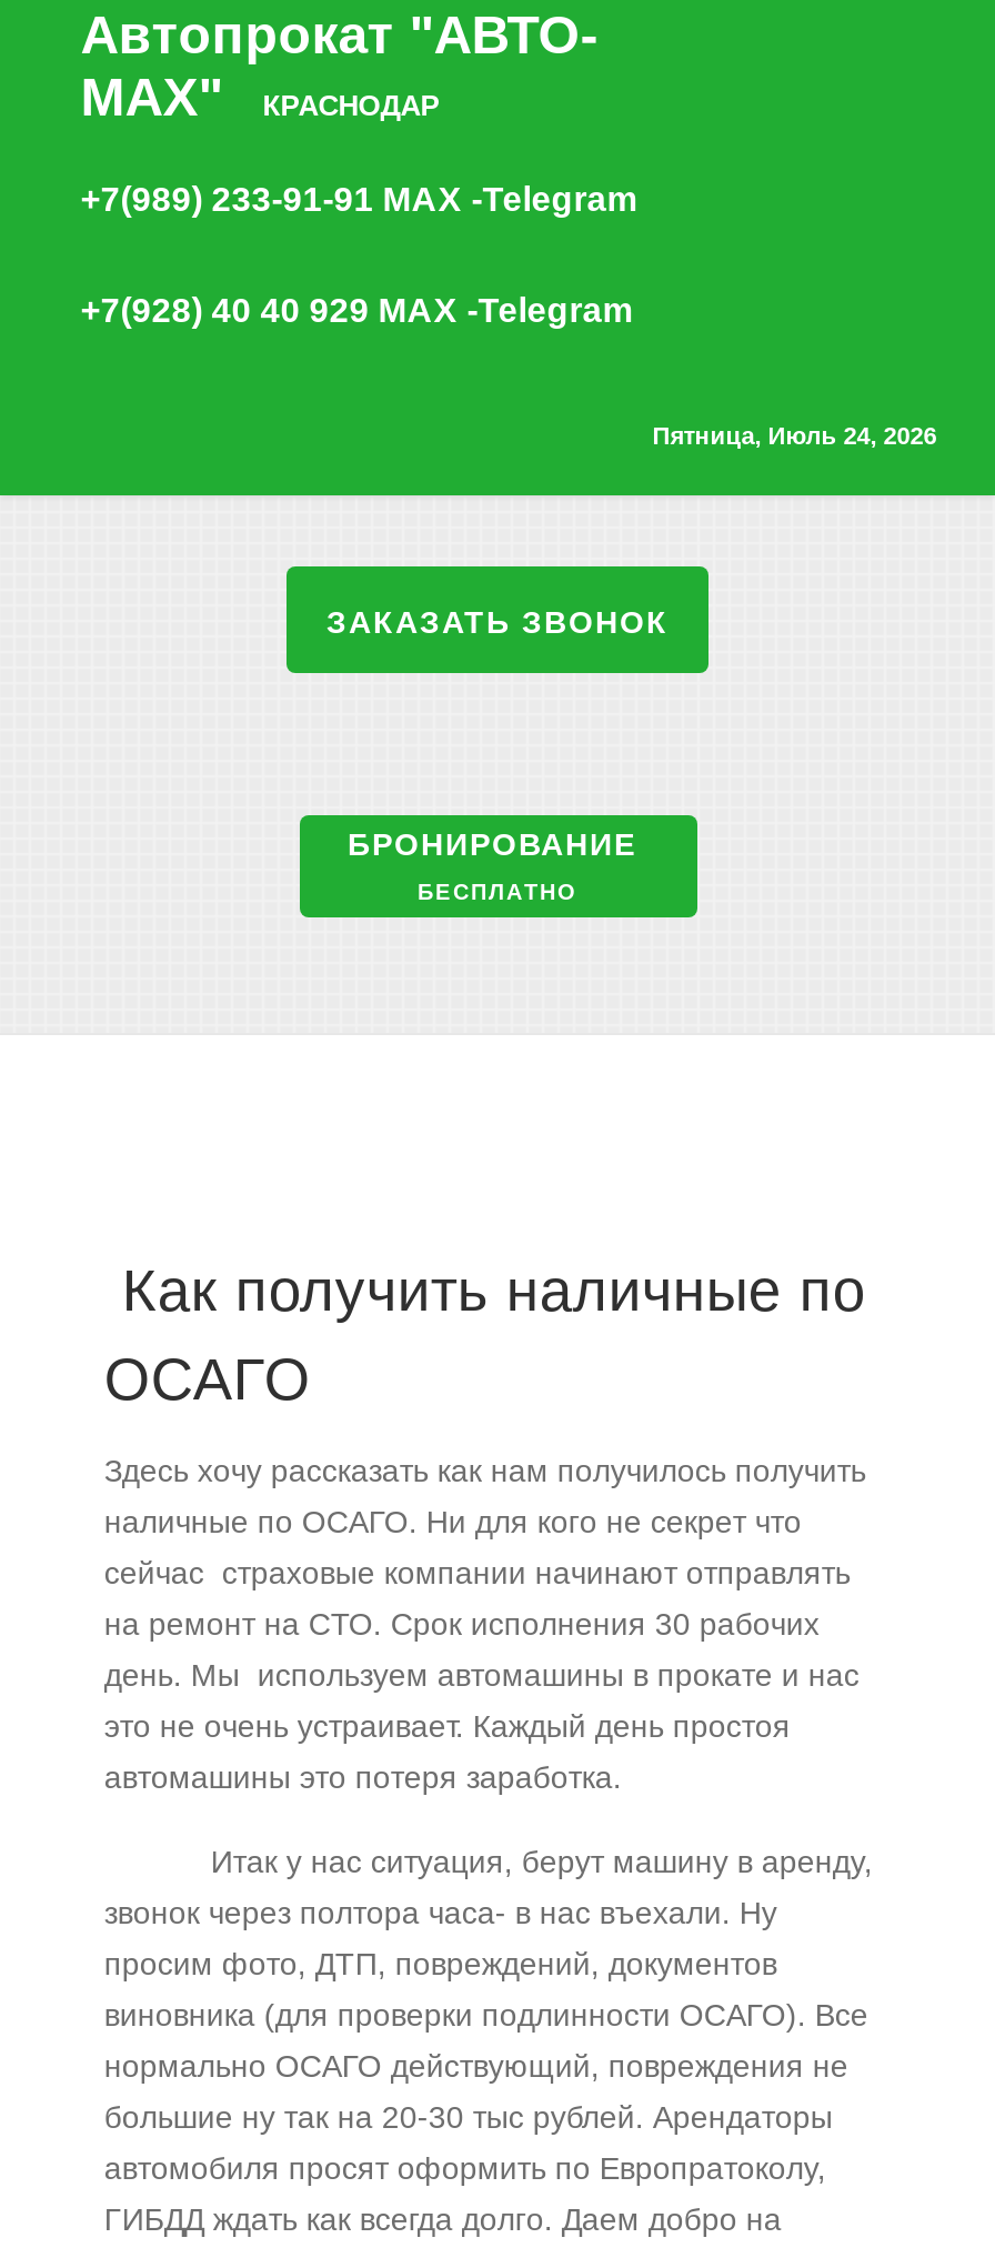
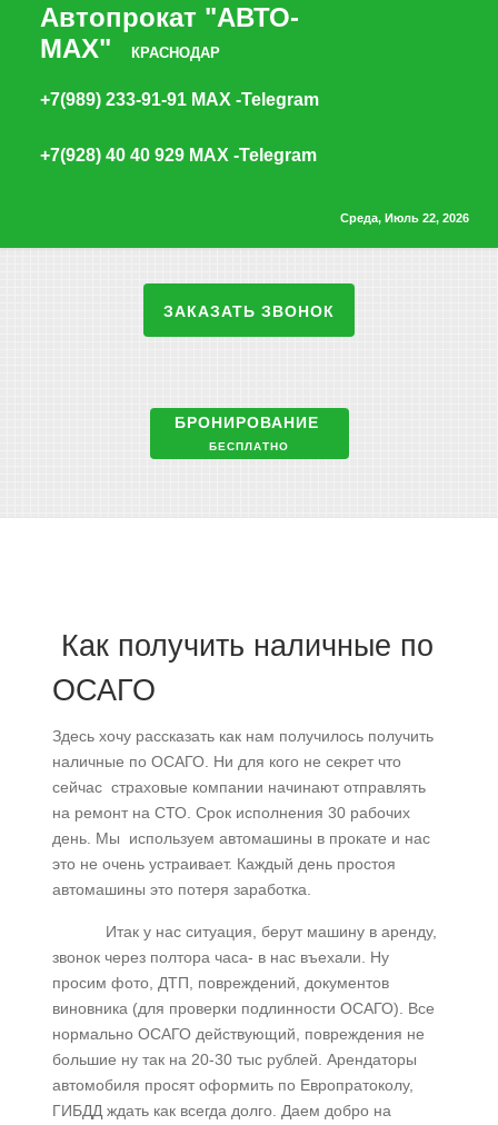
[653,422,937,449] Пятница, Июль 24, 2026 -> [340,211,469,225] Среда, Июль 22, 2026

